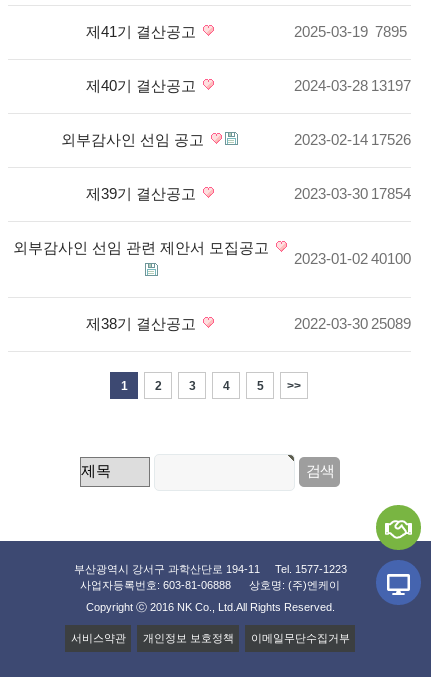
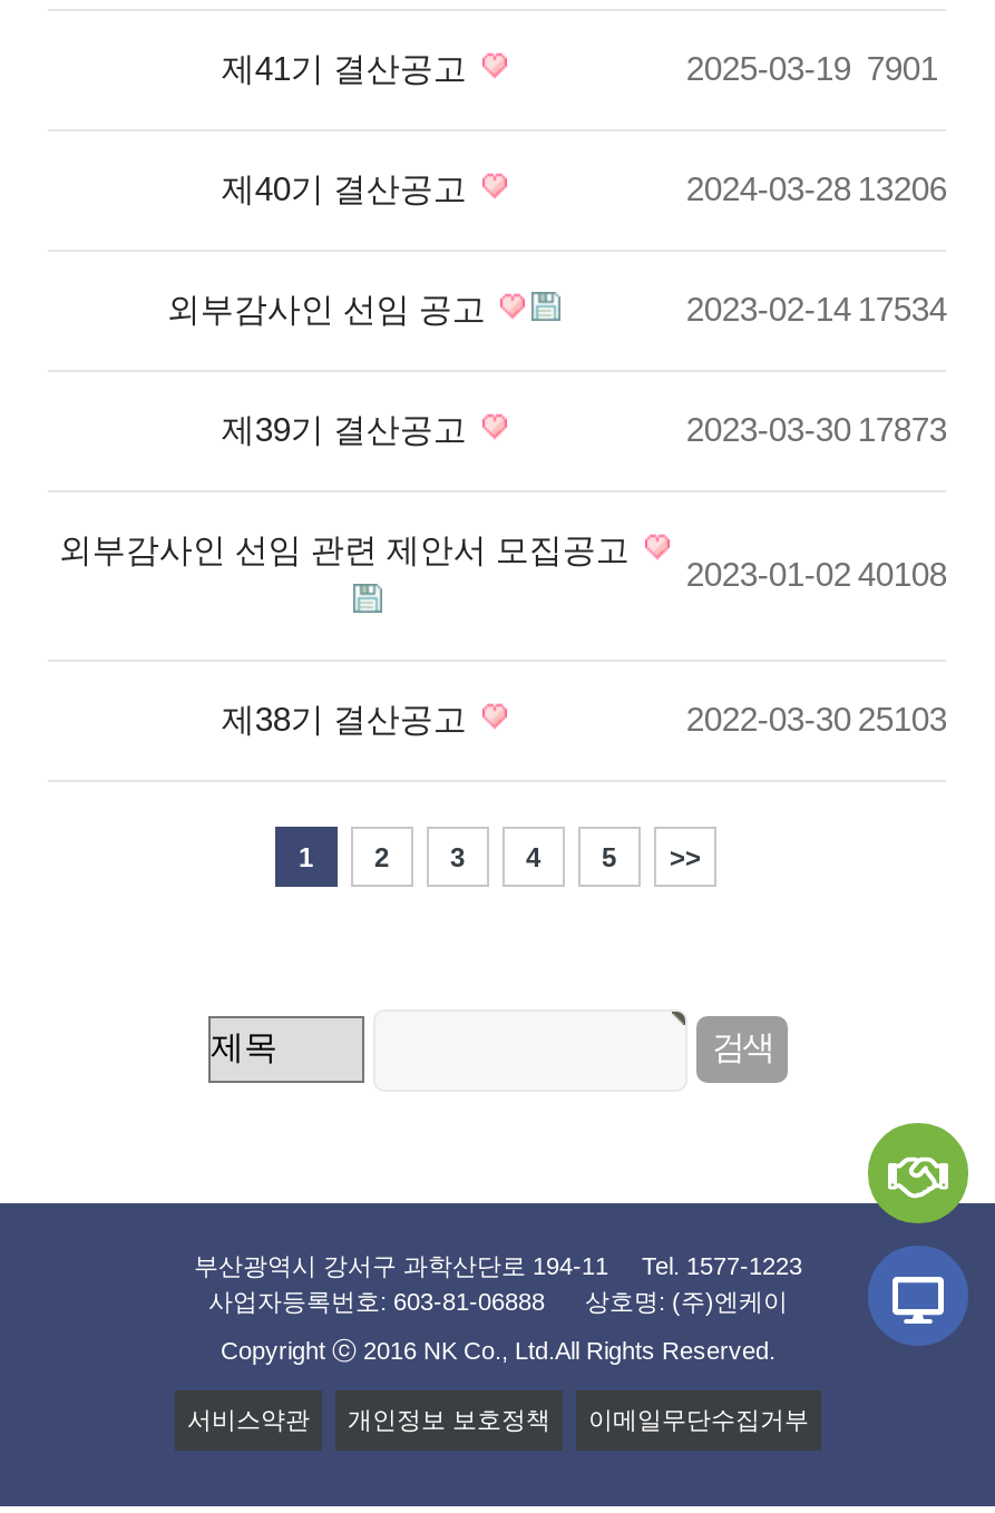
[294,23,407,40] 2025-03-19 7895 -> [686,49,938,87] 2025-03-19 7901
[294,77,411,94] 2024-03-28 13197 -> [686,169,947,207] 2024-03-28 13206
[294,131,411,148] 2023-02-14 17526 -> [686,290,947,328] 2023-02-14 17534
[294,185,411,202] 2023-03-30 17854 -> [686,410,947,448] 2023-03-30 17873
[294,250,411,267] 2023-01-02 40100 -> [686,555,947,593] 2023-01-02 40108
[294,315,411,332] 2022-03-30 25089 -> [686,700,947,738] 2022-03-30 25103

